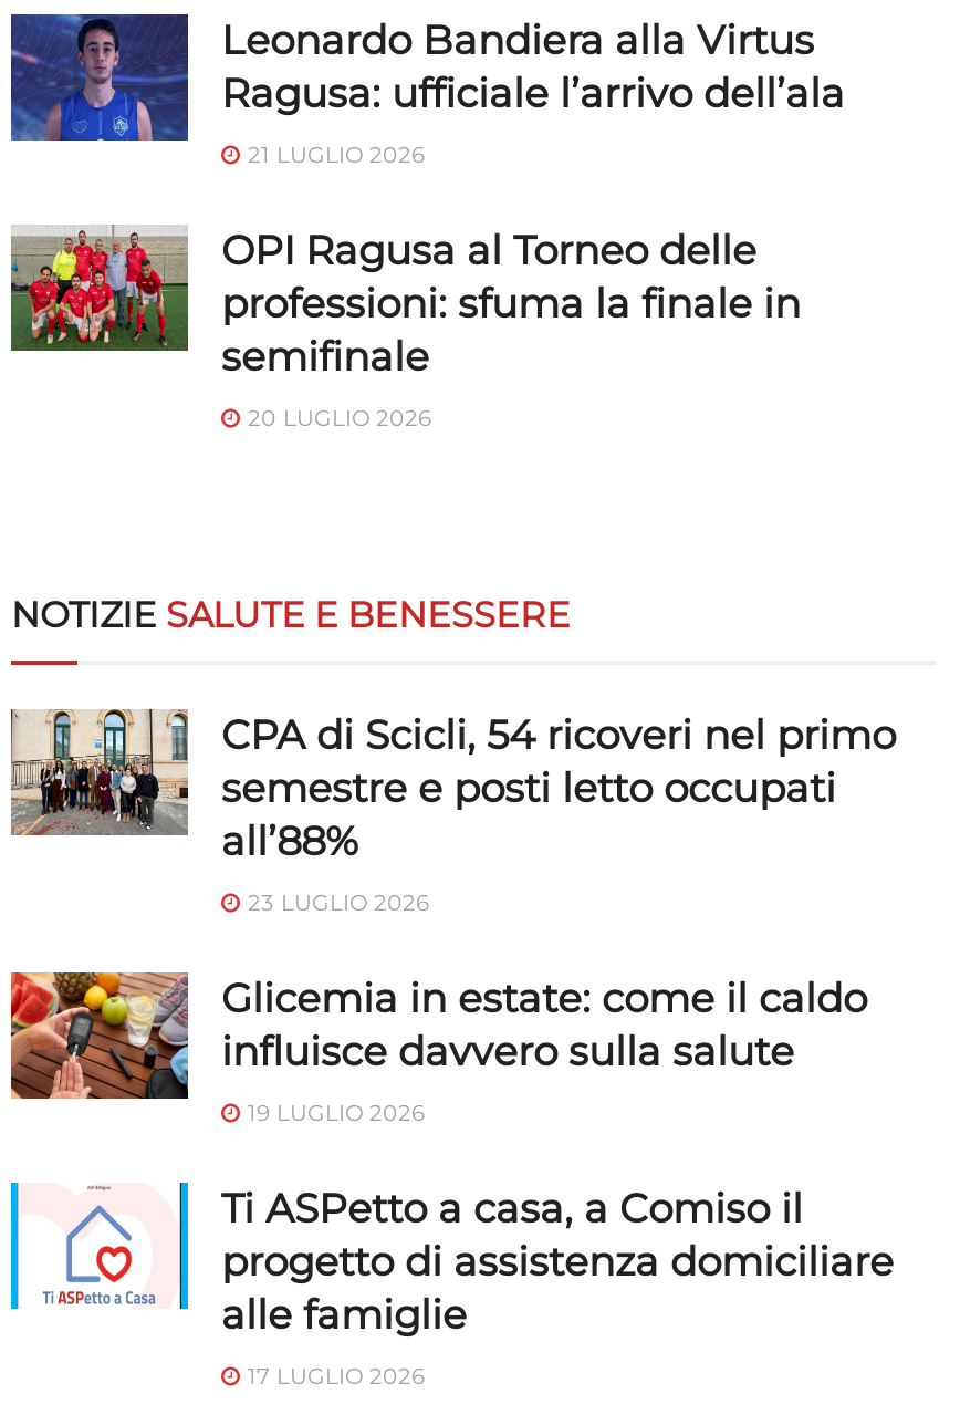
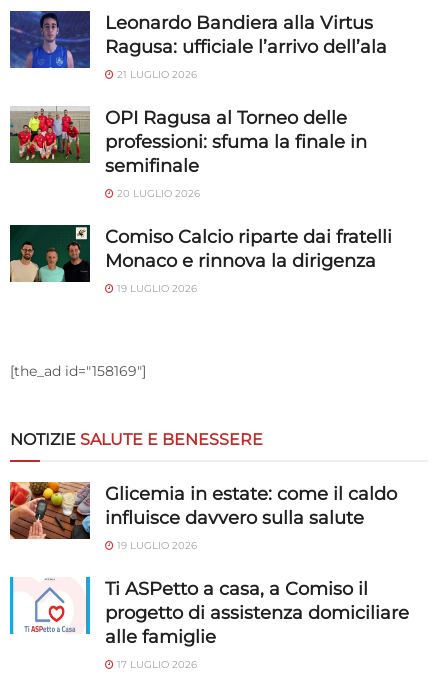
none -> [9,224,392,295] [image] | Comiso Calcio riparte dai fratelli | Monaco e rinnova la dirigenza | 19 LUGLIO 2026
none -> [10,362,146,380] [the_ad id="158169"]
moved [11,593,571,635] -> [10,430,263,449]: NOTIZIE SALUTE E BENESSERE
[11,711,896,917] [image] | CPA di Scicli, 54 ricoveri nel primo | semestre e posti letto occupati | all’88% | 23 LUGLIO 2026 -> none

